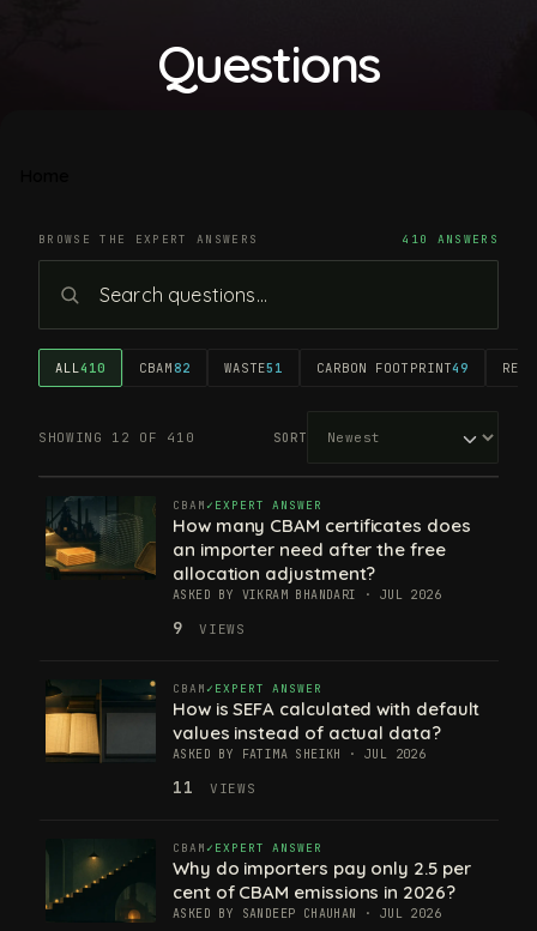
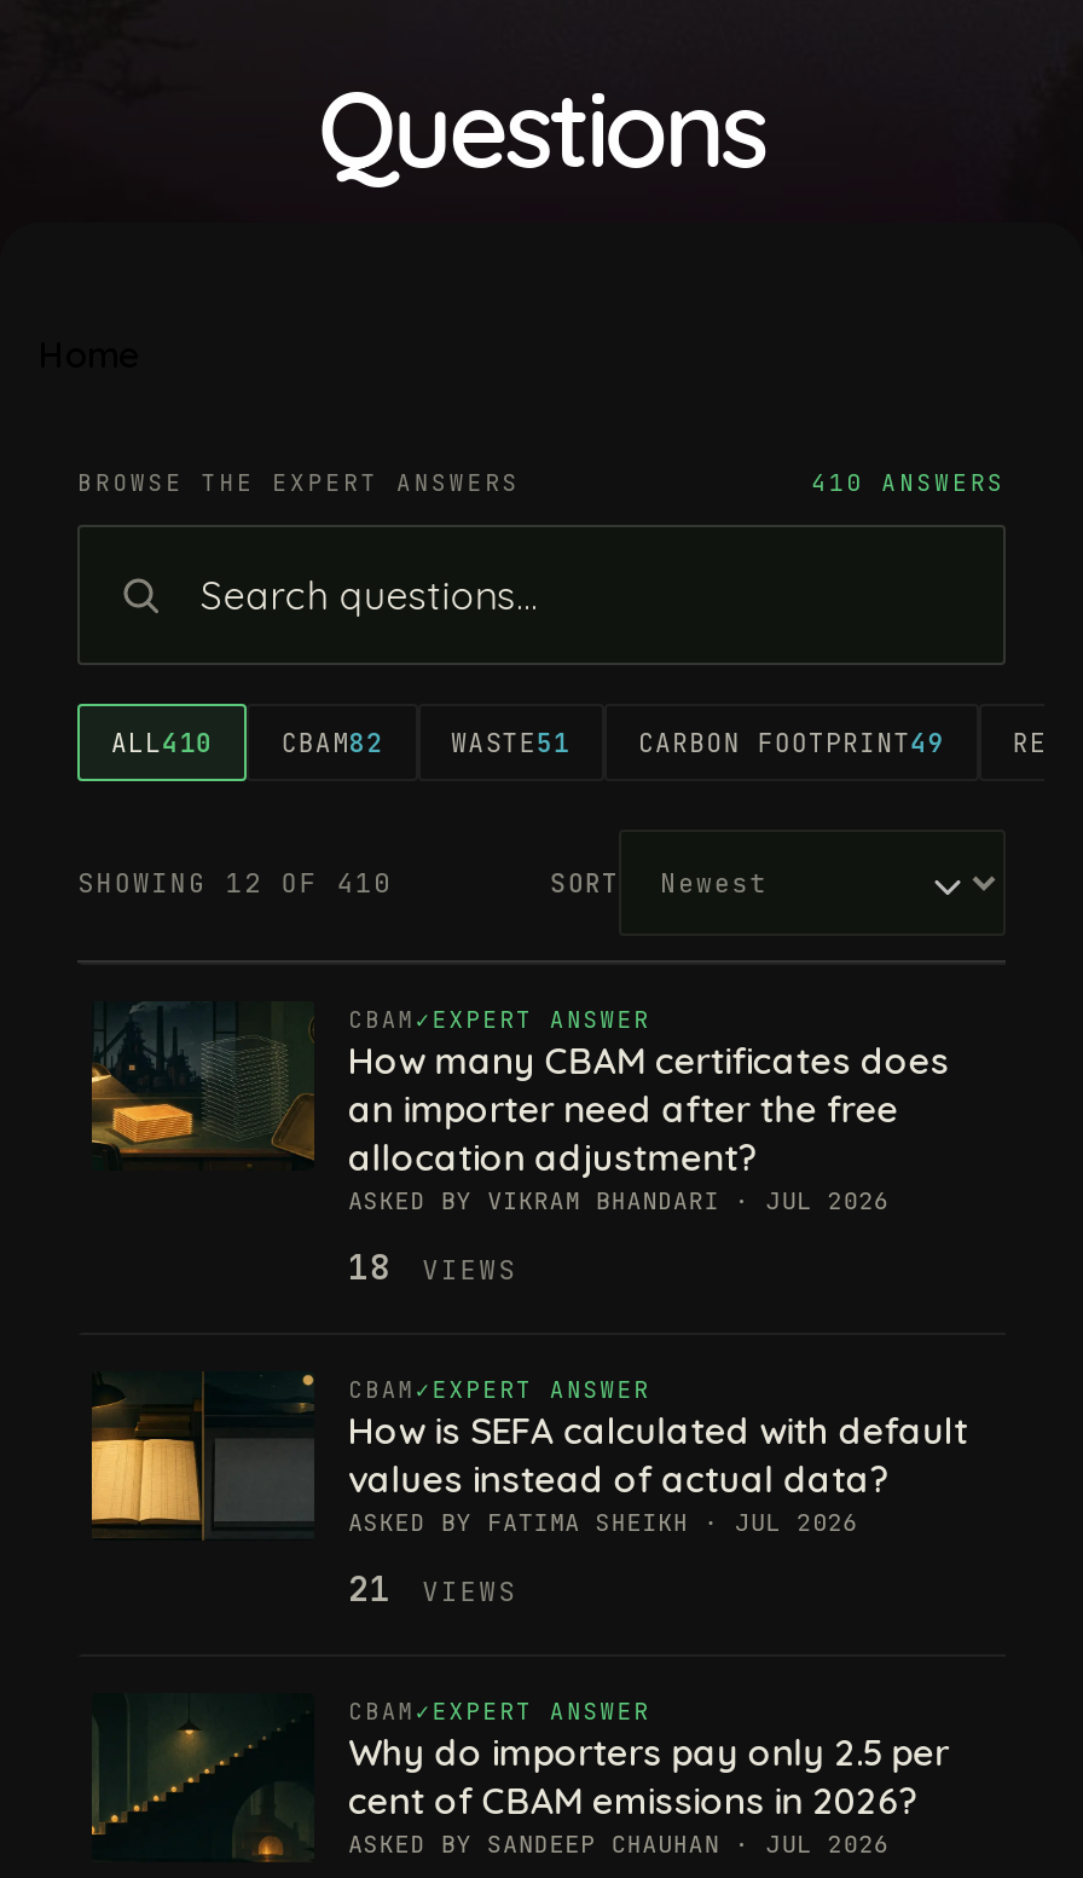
[173,617,246,639] 9 VIEWS -> [348,1246,517,1289] 18 VIEWS
[173,777,257,798] 11 VIEWS -> [348,1567,517,1611] 21 VIEWS

